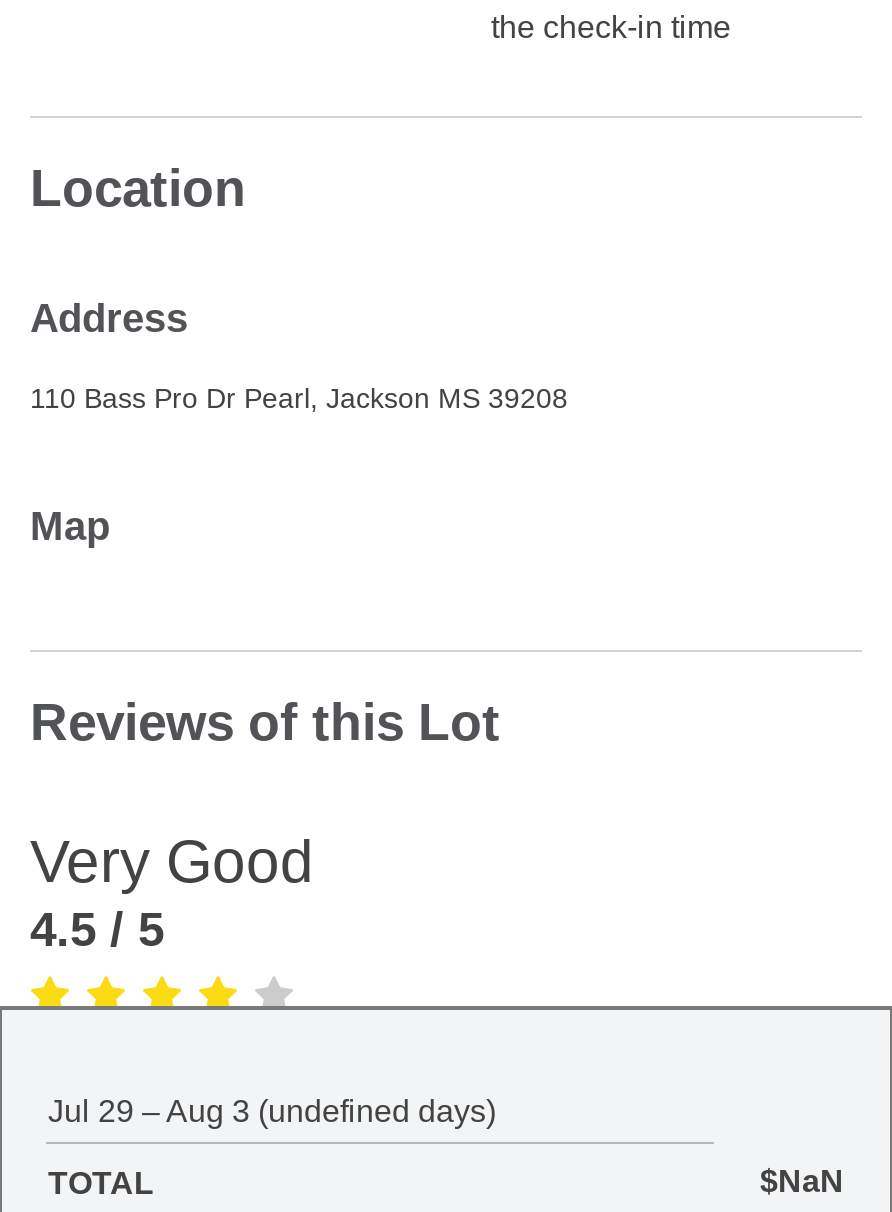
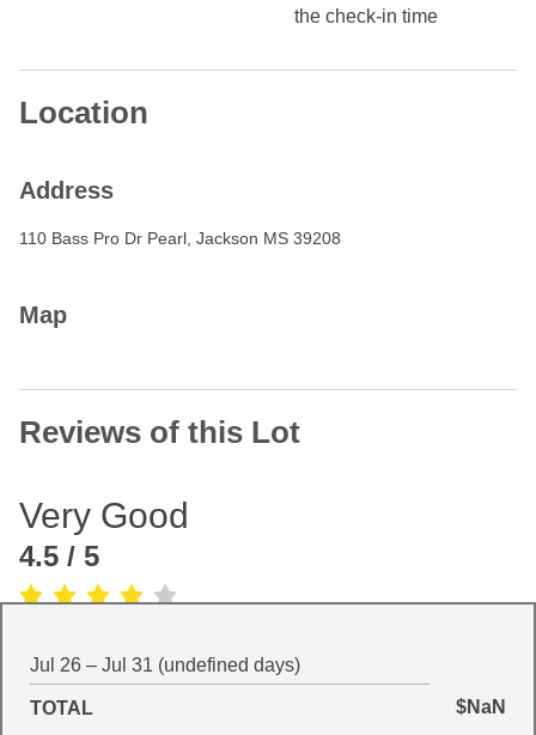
[48,1094,496,1128] Jul 29 – Aug 3 (undefined days) -> [30,655,300,675] Jul 26 – Jul 31 (undefined days)

